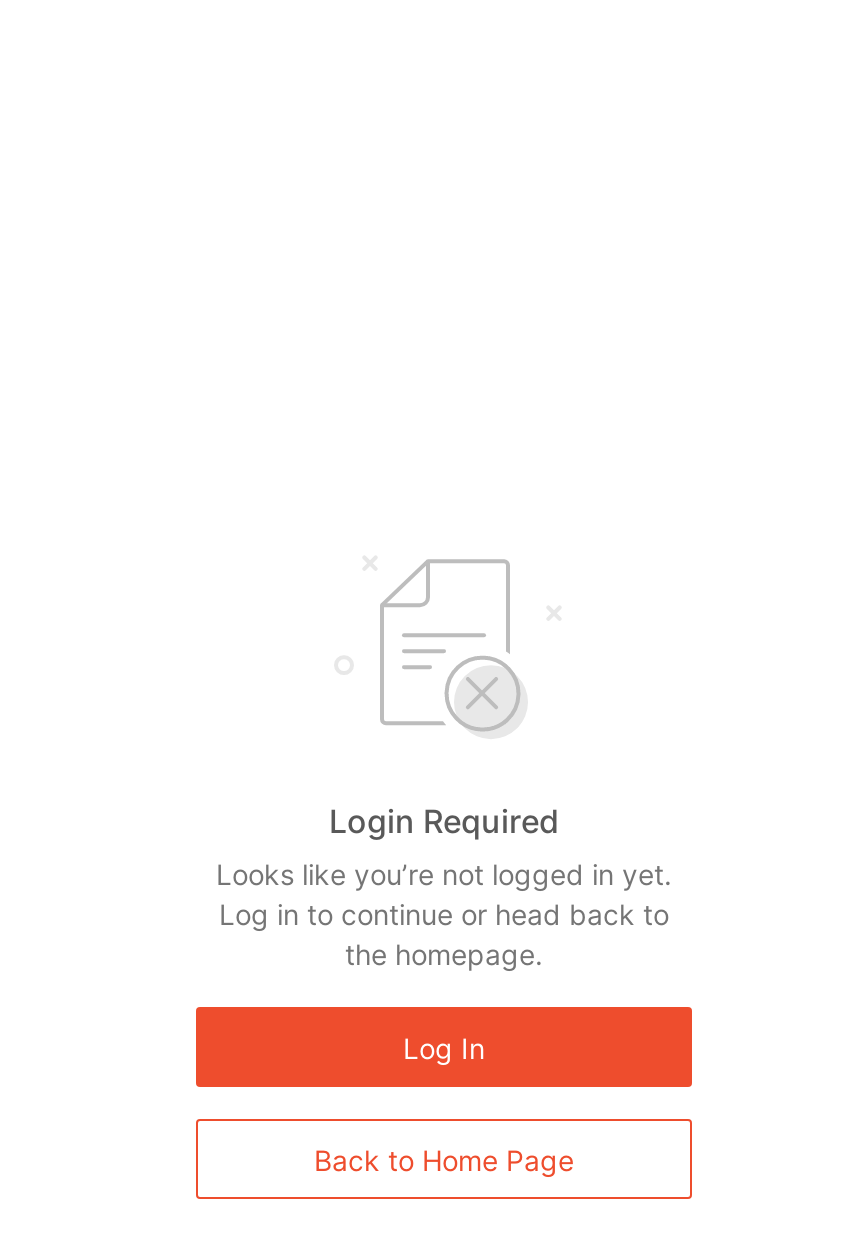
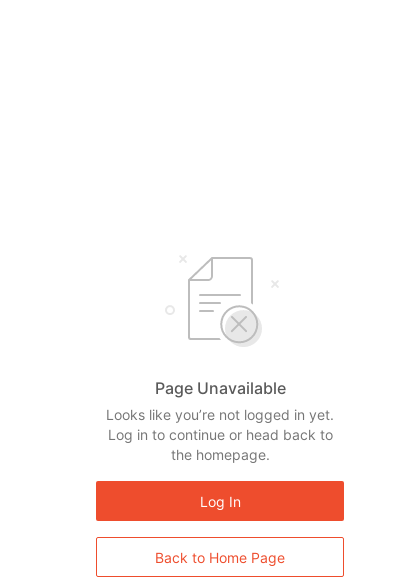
[329,801,559,841] Login Required -> [154,378,285,398] Page Unavailable

